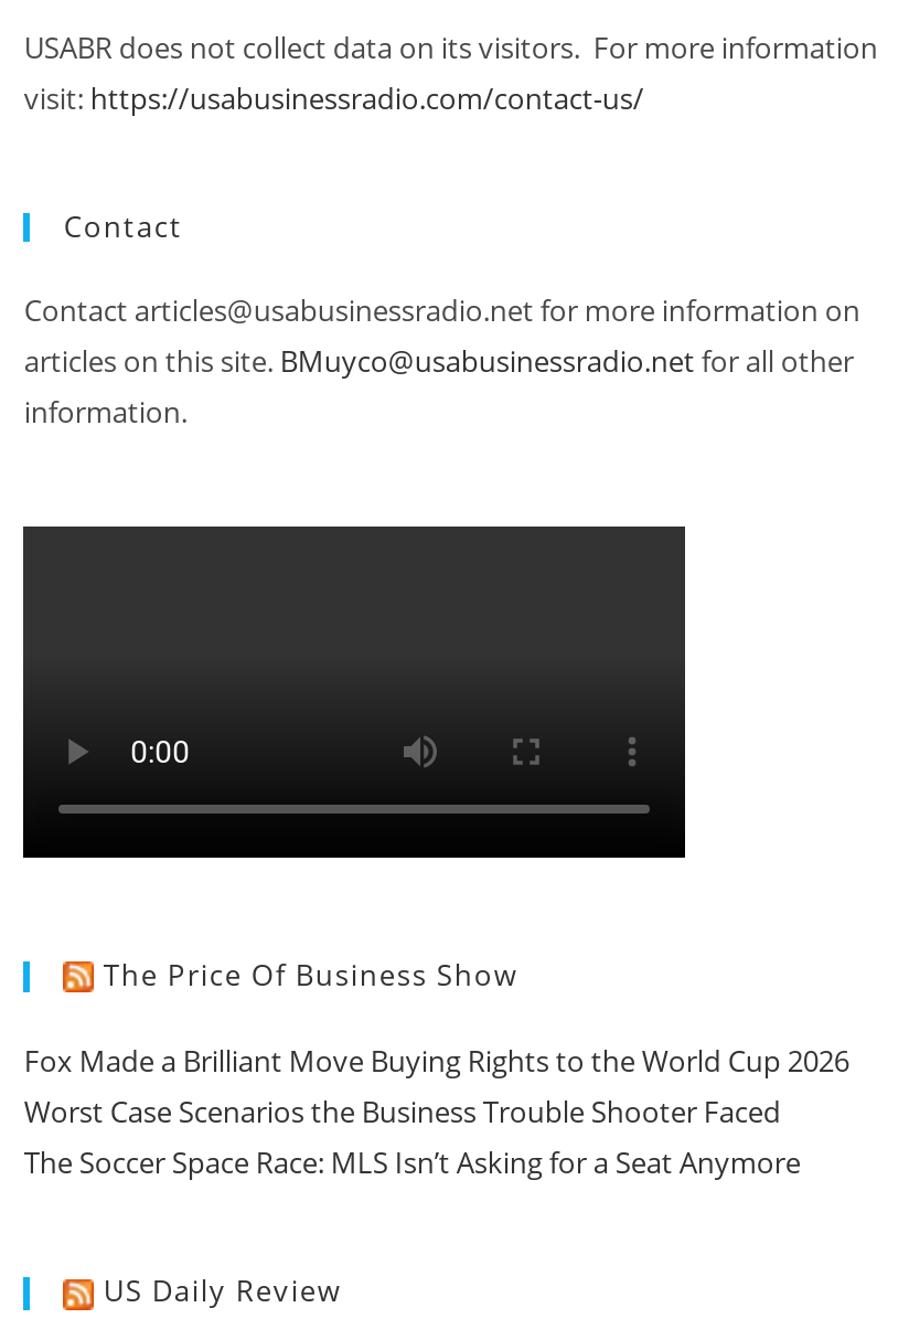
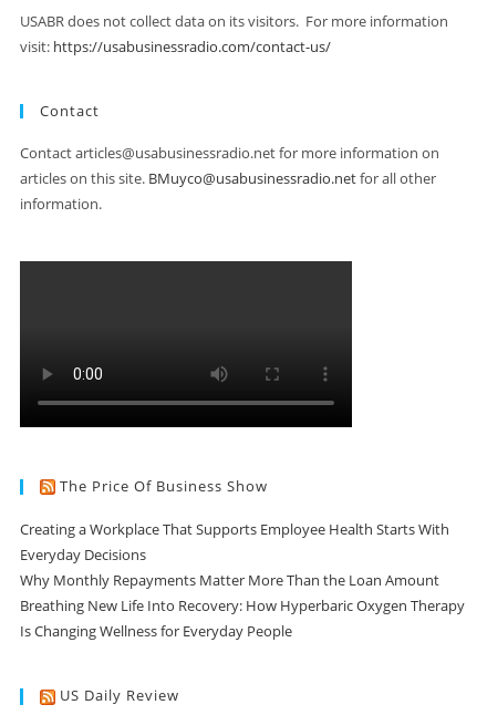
[24,1041,849,1183] Fox Made a Brilliant Move Buying Rights to the World Cup 2026 | Worst Case Scenarios the Business Trouble Shooter Faced | The Soccer Space Race: MLS Isn’t Asking for a Seat Anymore -> [20,519,465,641] Creating a Workplace That Supports Employee Health Starts With | Everyday Decisions | Why Monthly Repayments Matter More Than the Loan Amount | Breathing New Life Into Recovery: How Hyperbaric Oxygen Therapy | Is Changing Wellness for Everyday People

